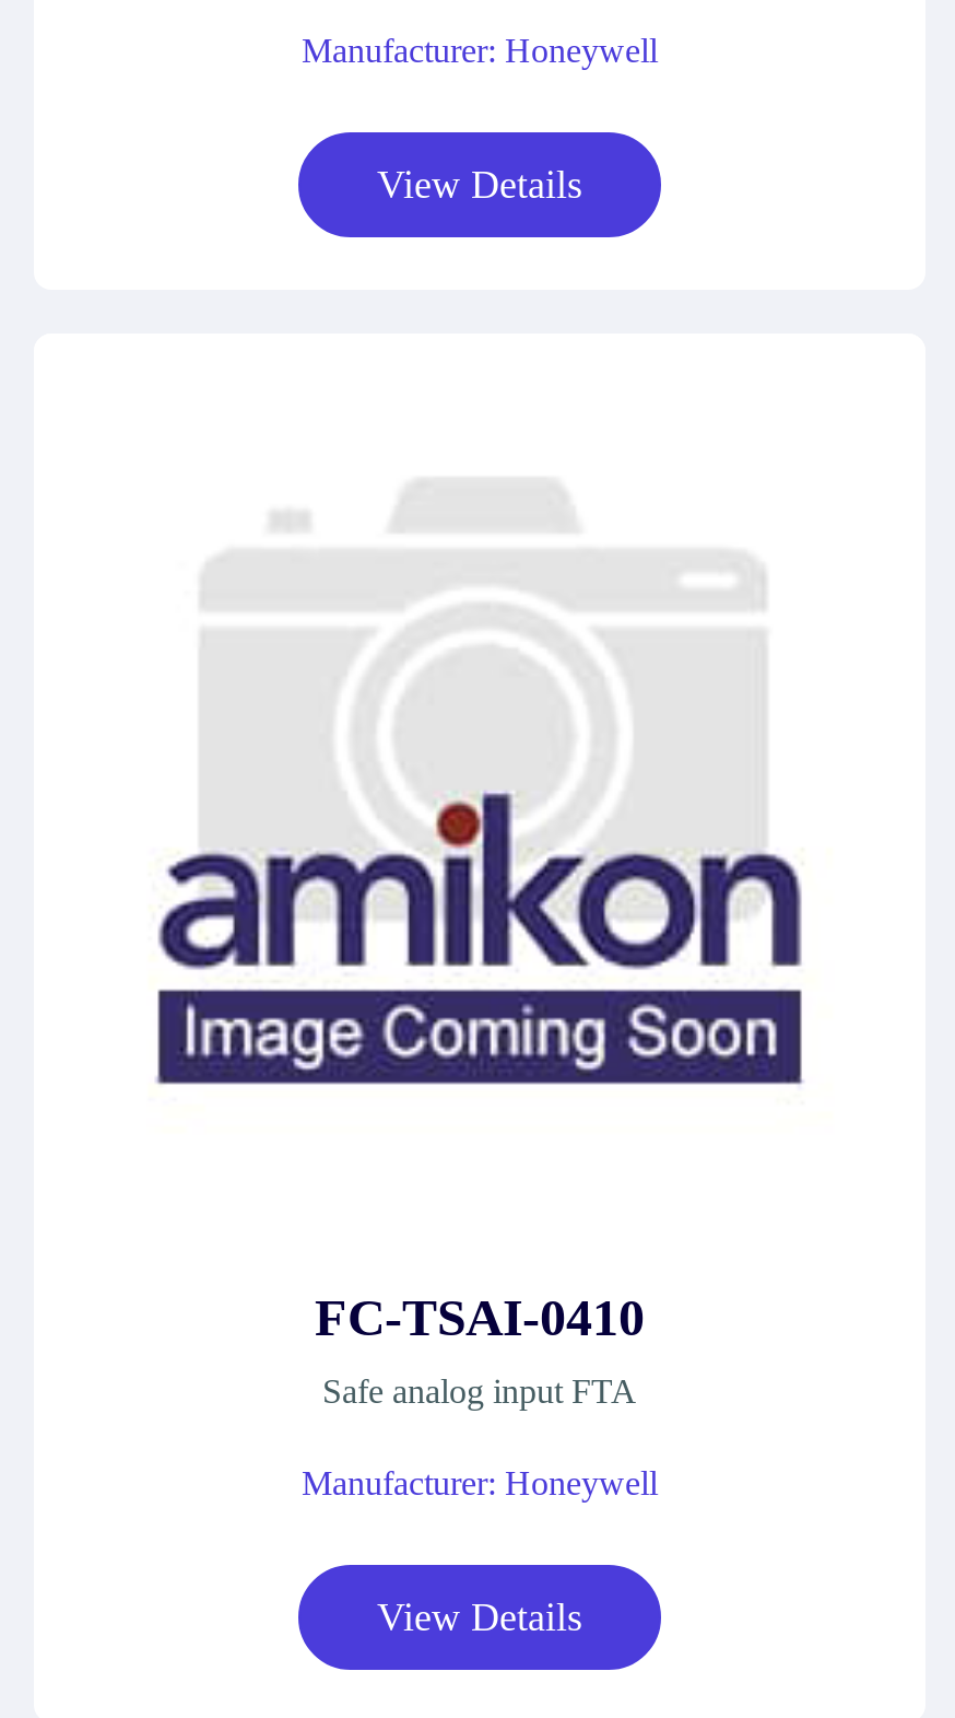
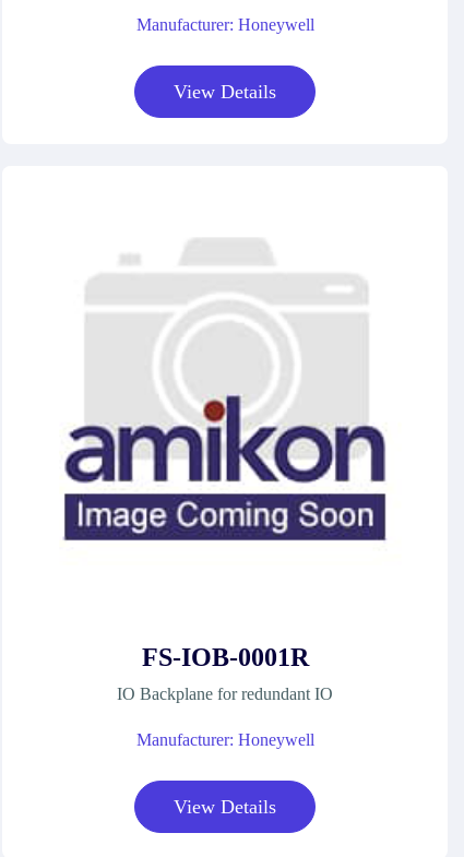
[315,1289,645,1346] FC-TSAI-0410 -> [141,643,308,671] FS-IOB-0001R
[322,1372,637,1410] Safe analog input FTA -> [117,685,333,703] IO Backplane for redundant IO

